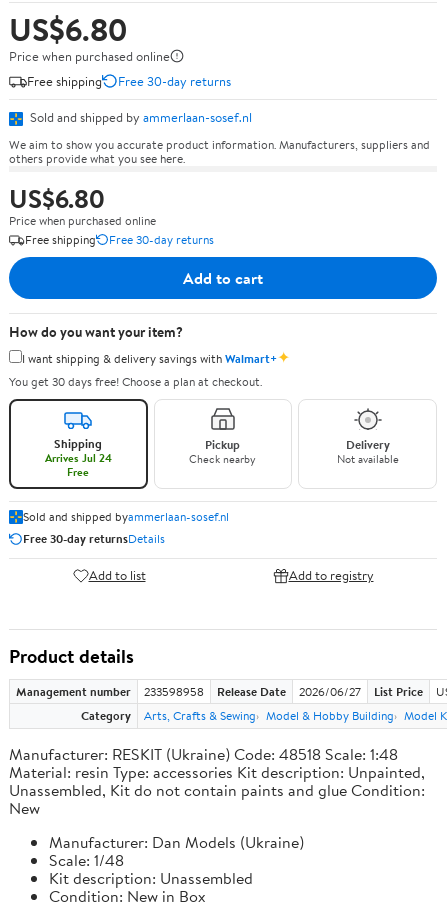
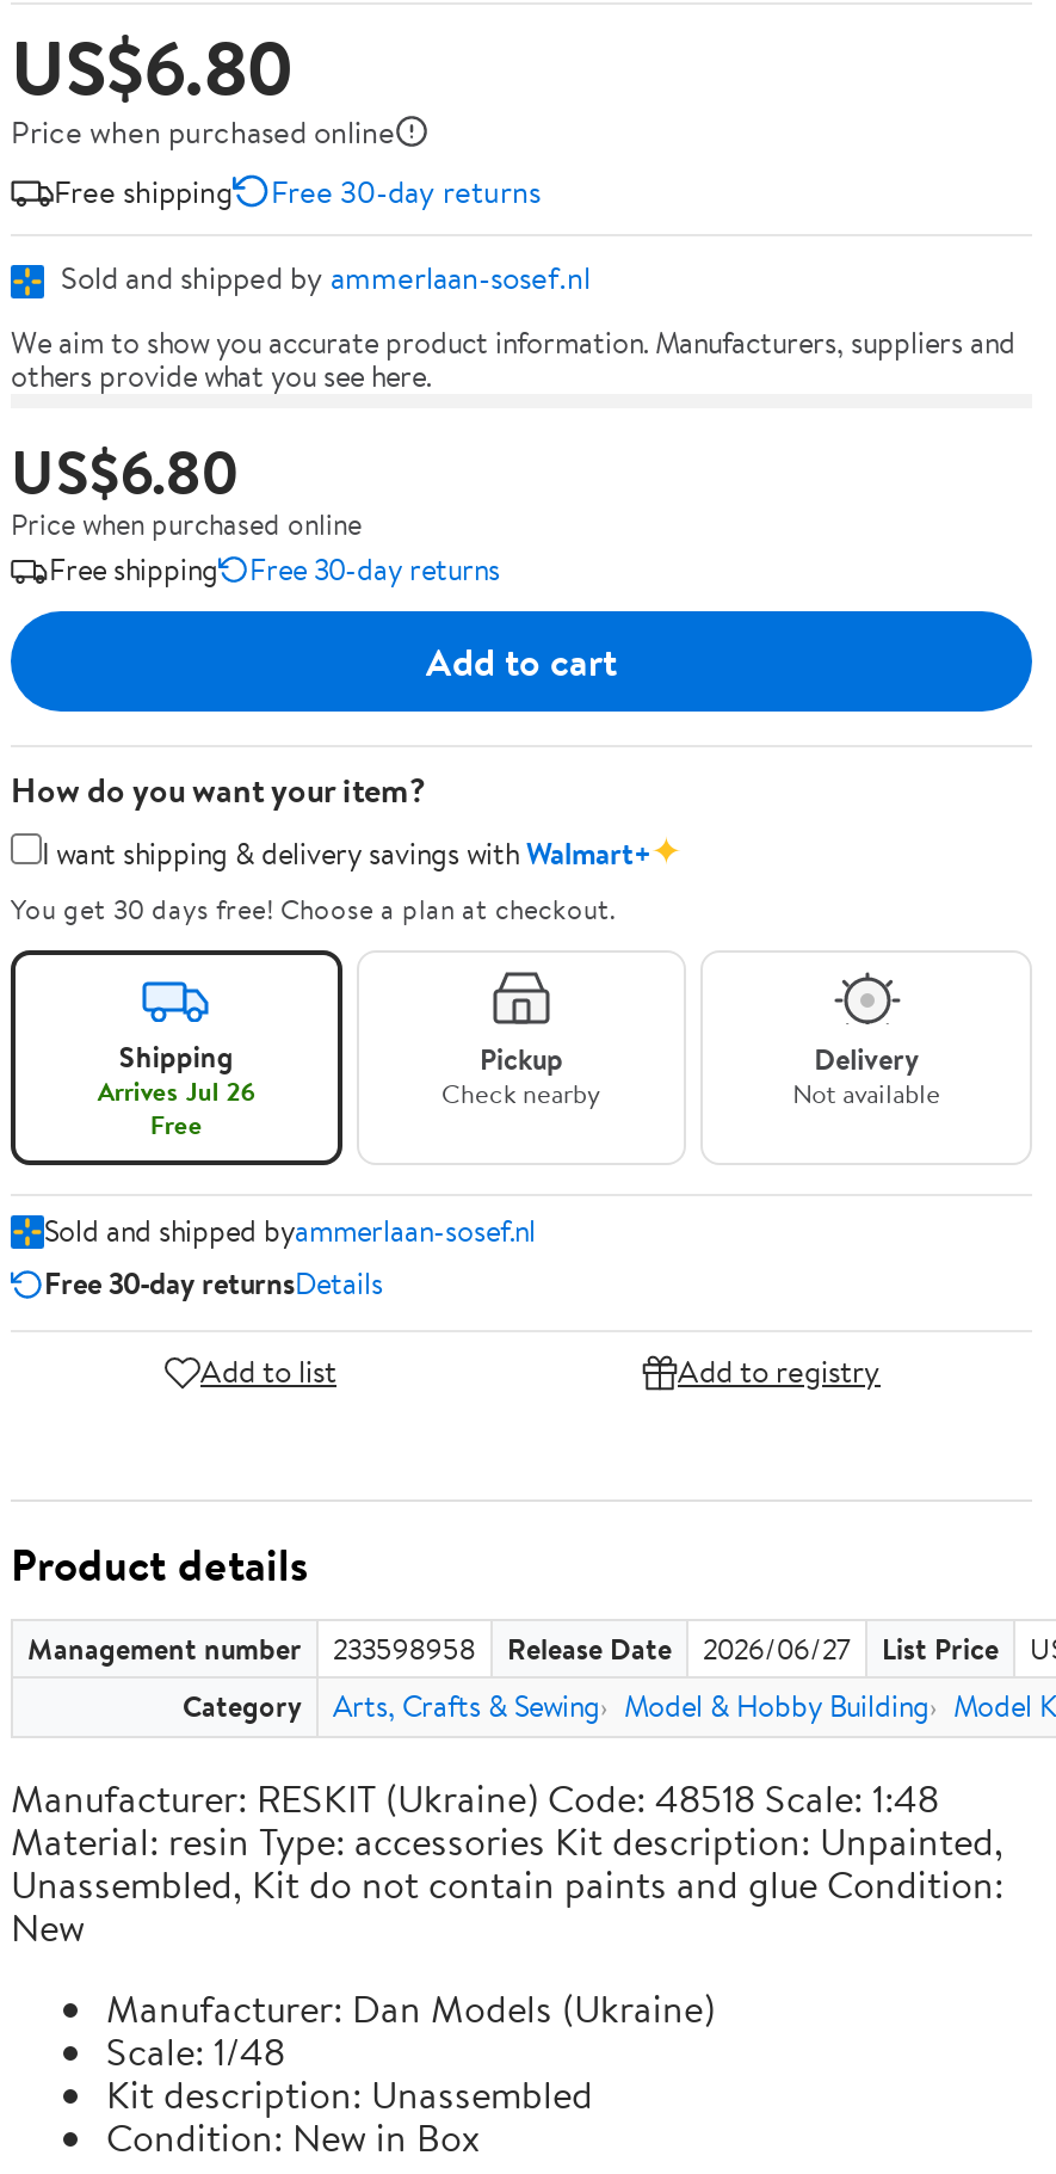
[45,450,112,466] Arrives Jul 24 -> [97,1072,255,1110] Arrives Jul 26

